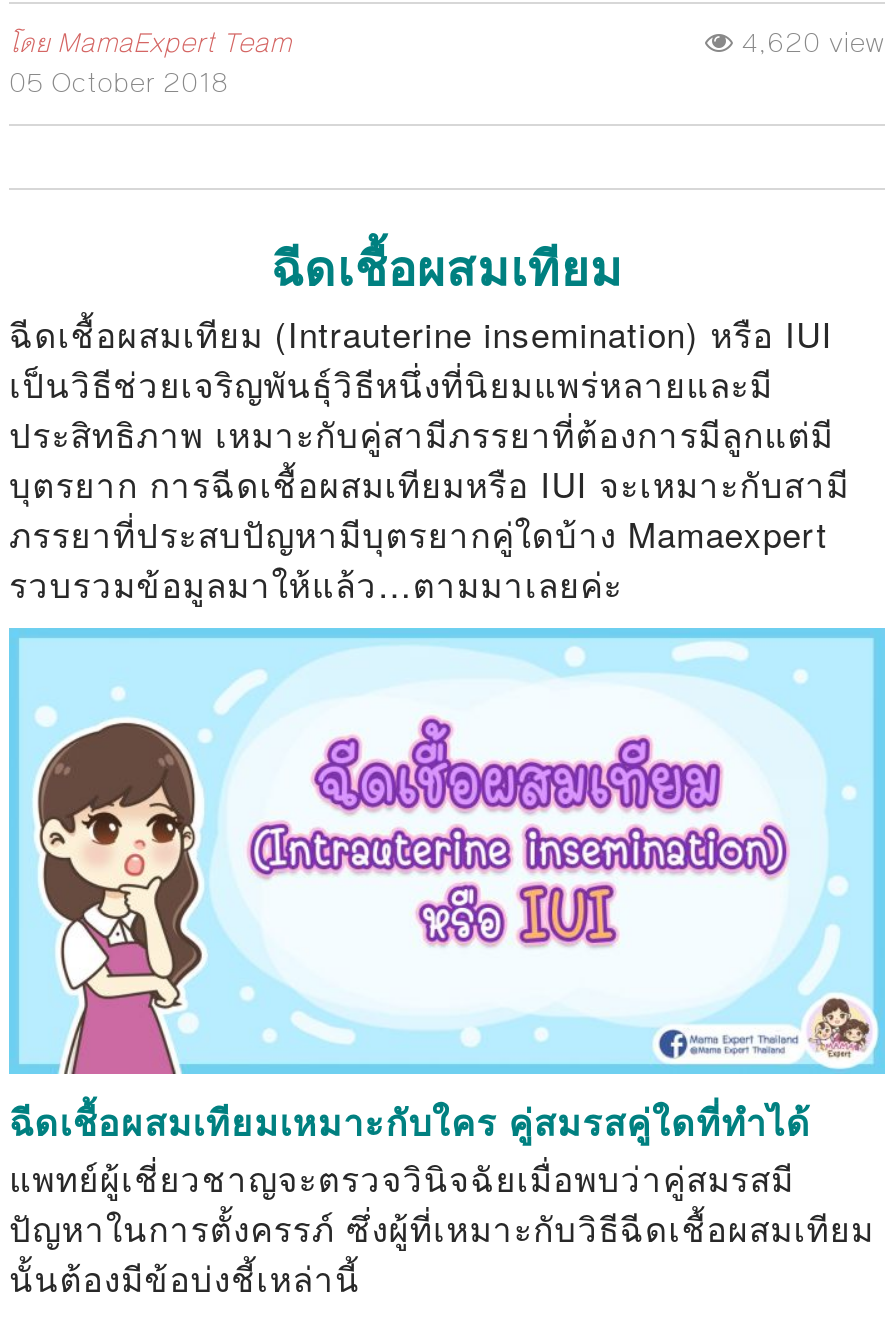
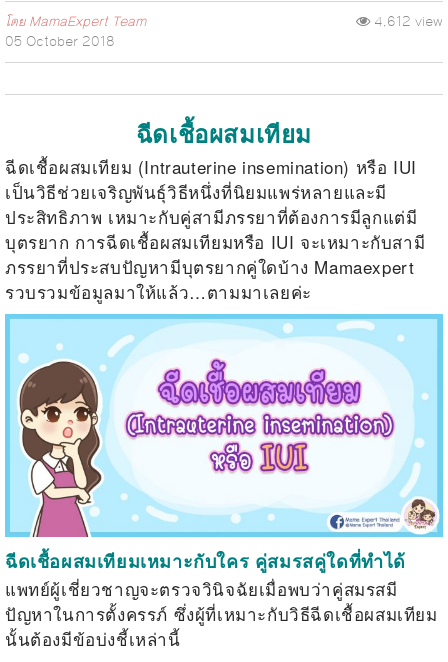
[741,22,885,66] 4,620 view -> [374,11,443,33] 4,612 view

